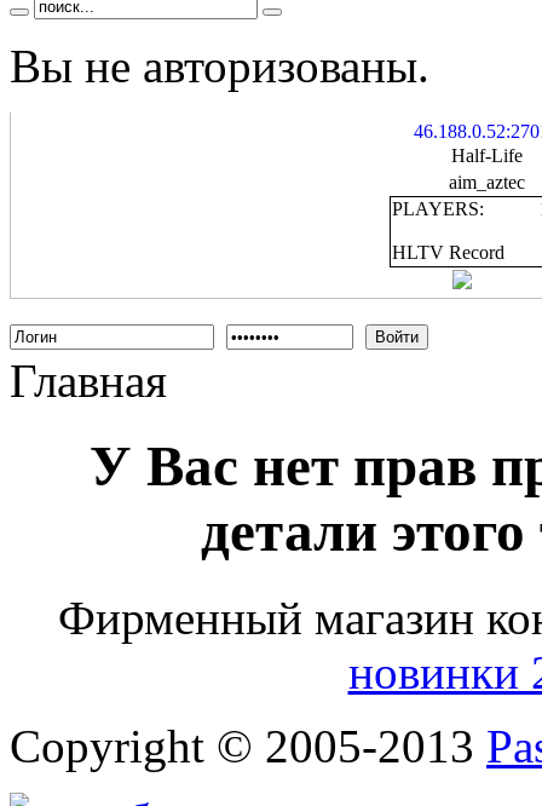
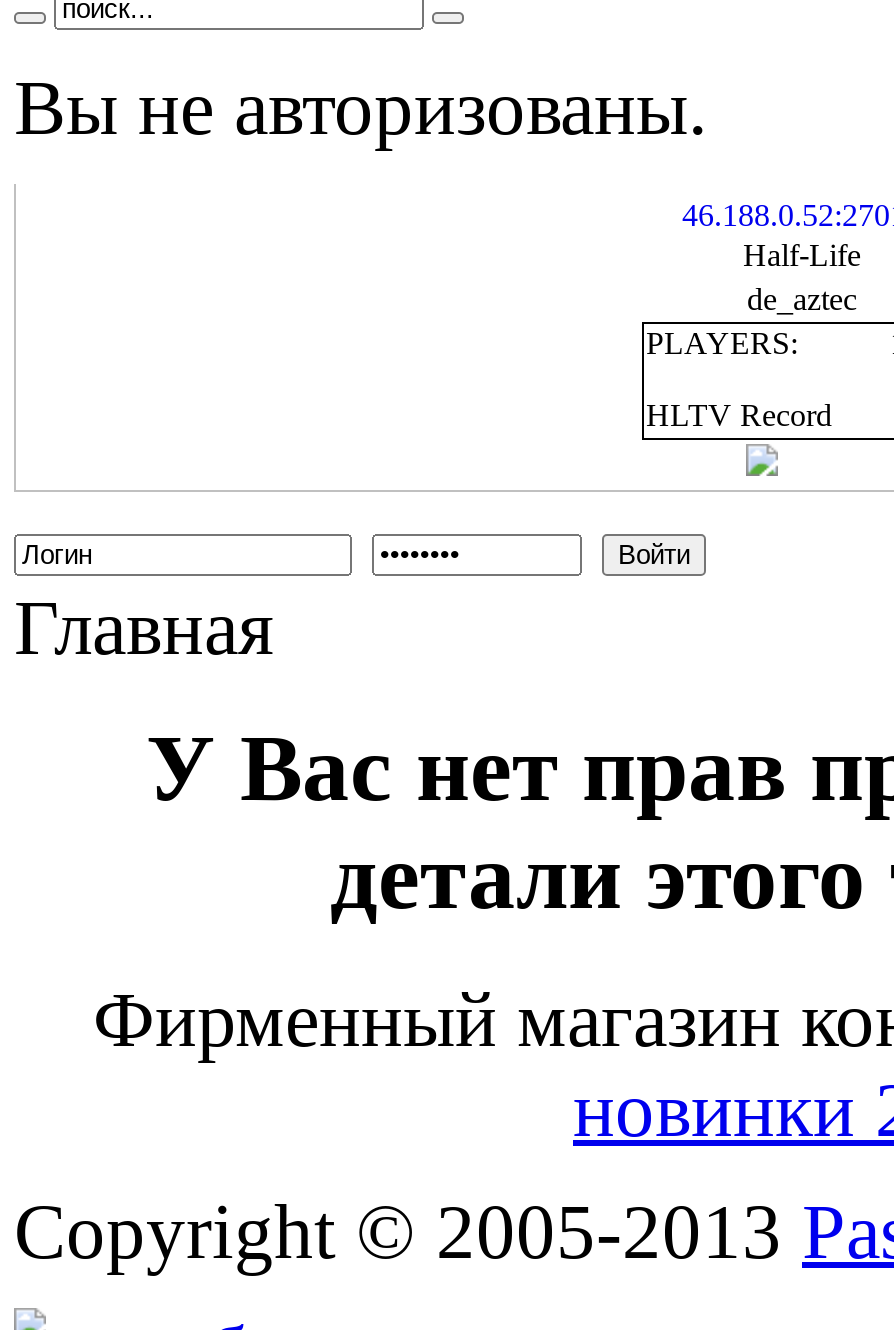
[448,172,524,192] aim_aztec -> [747,282,857,316] de_aztec

